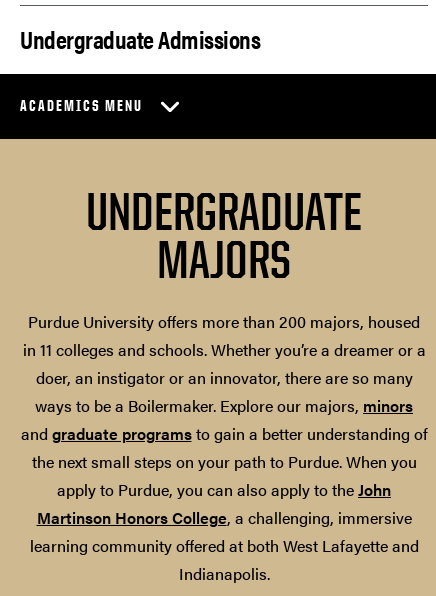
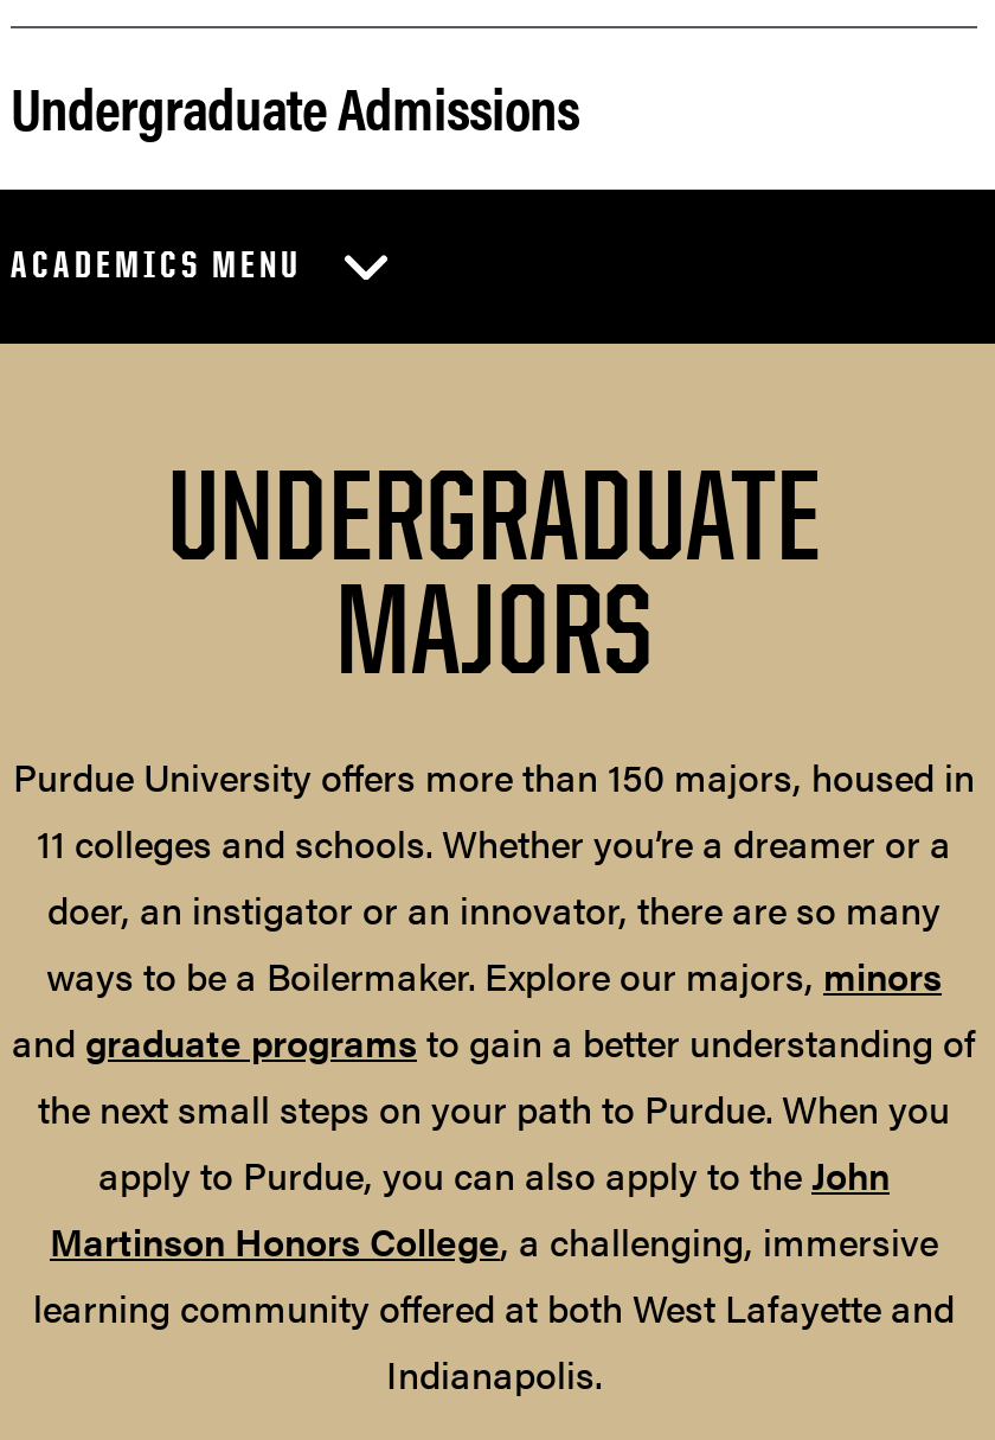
[22,310,425,361] Purdue University offers more than 200 majors, housed | in 11 colleges and schools. Whether you’re a dreamer or a -> [13,750,975,870] Purdue University offers more than 150 majors, housed in | 11 colleges and schools. Whether you’re a dreamer or a

